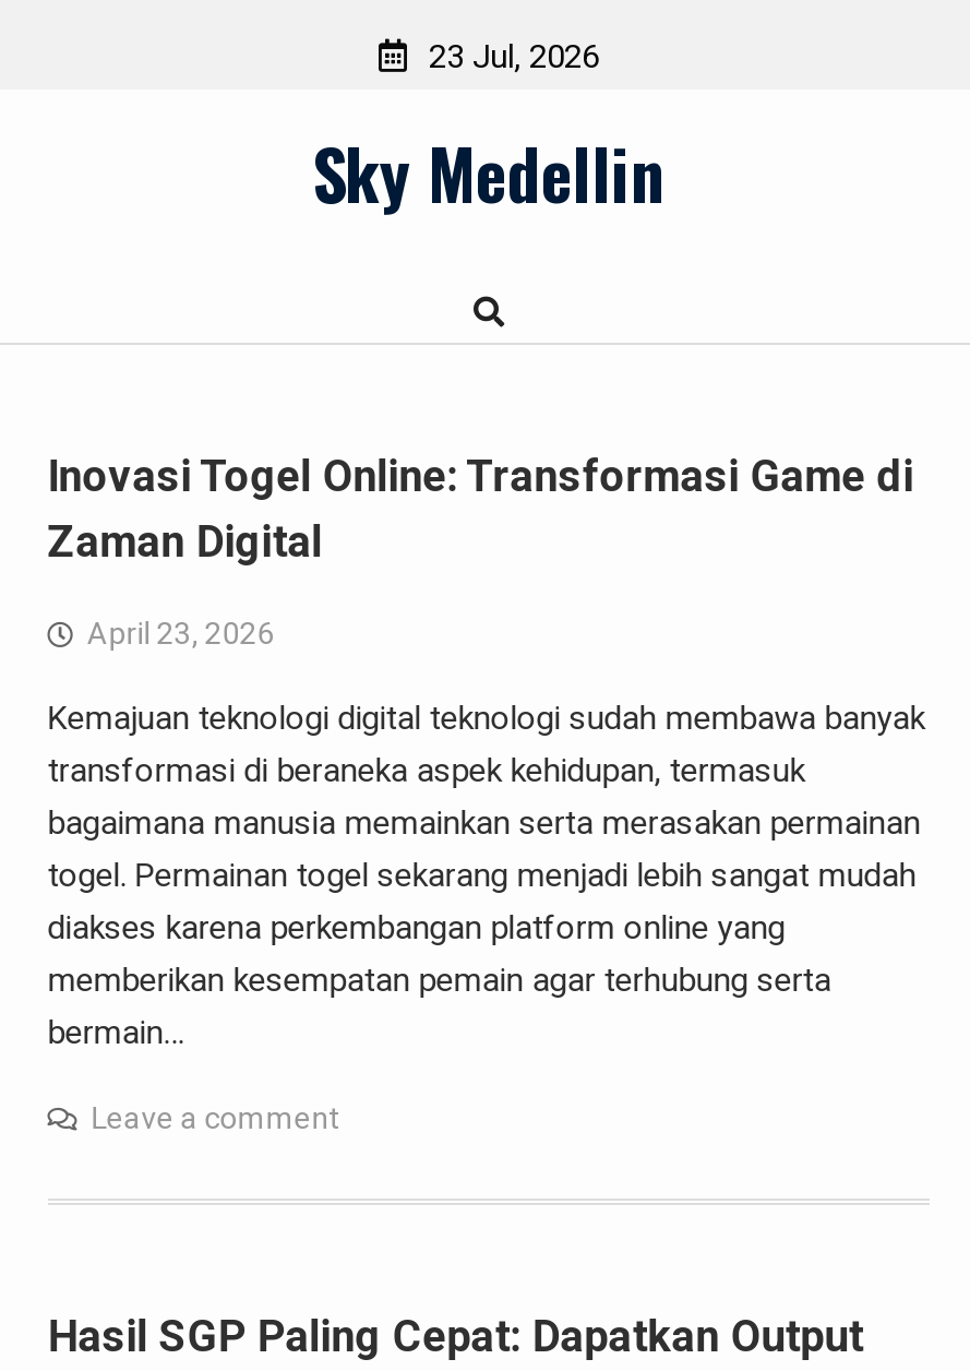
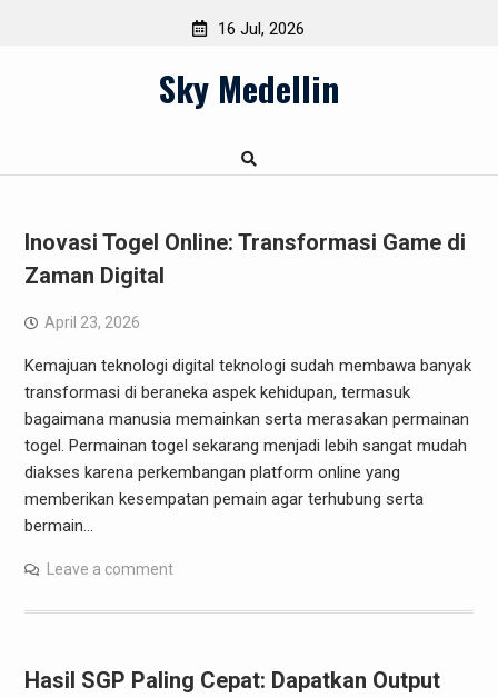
[429,37,599,76] 23 Jul, 2026 -> [218,19,305,39] 16 Jul, 2026

